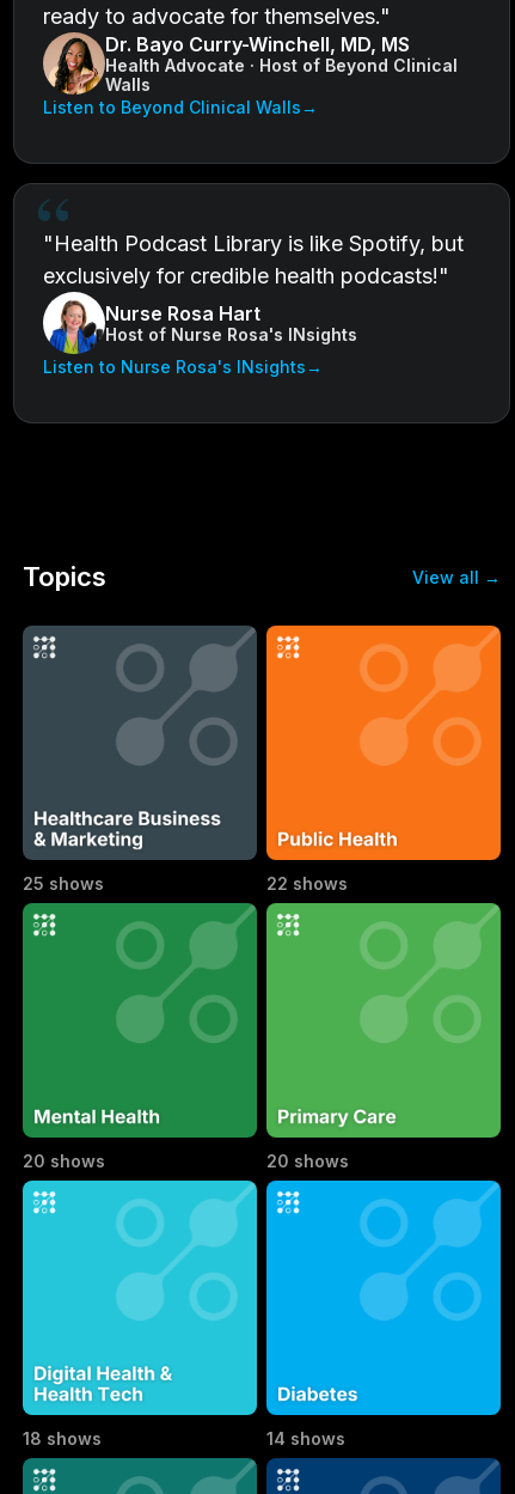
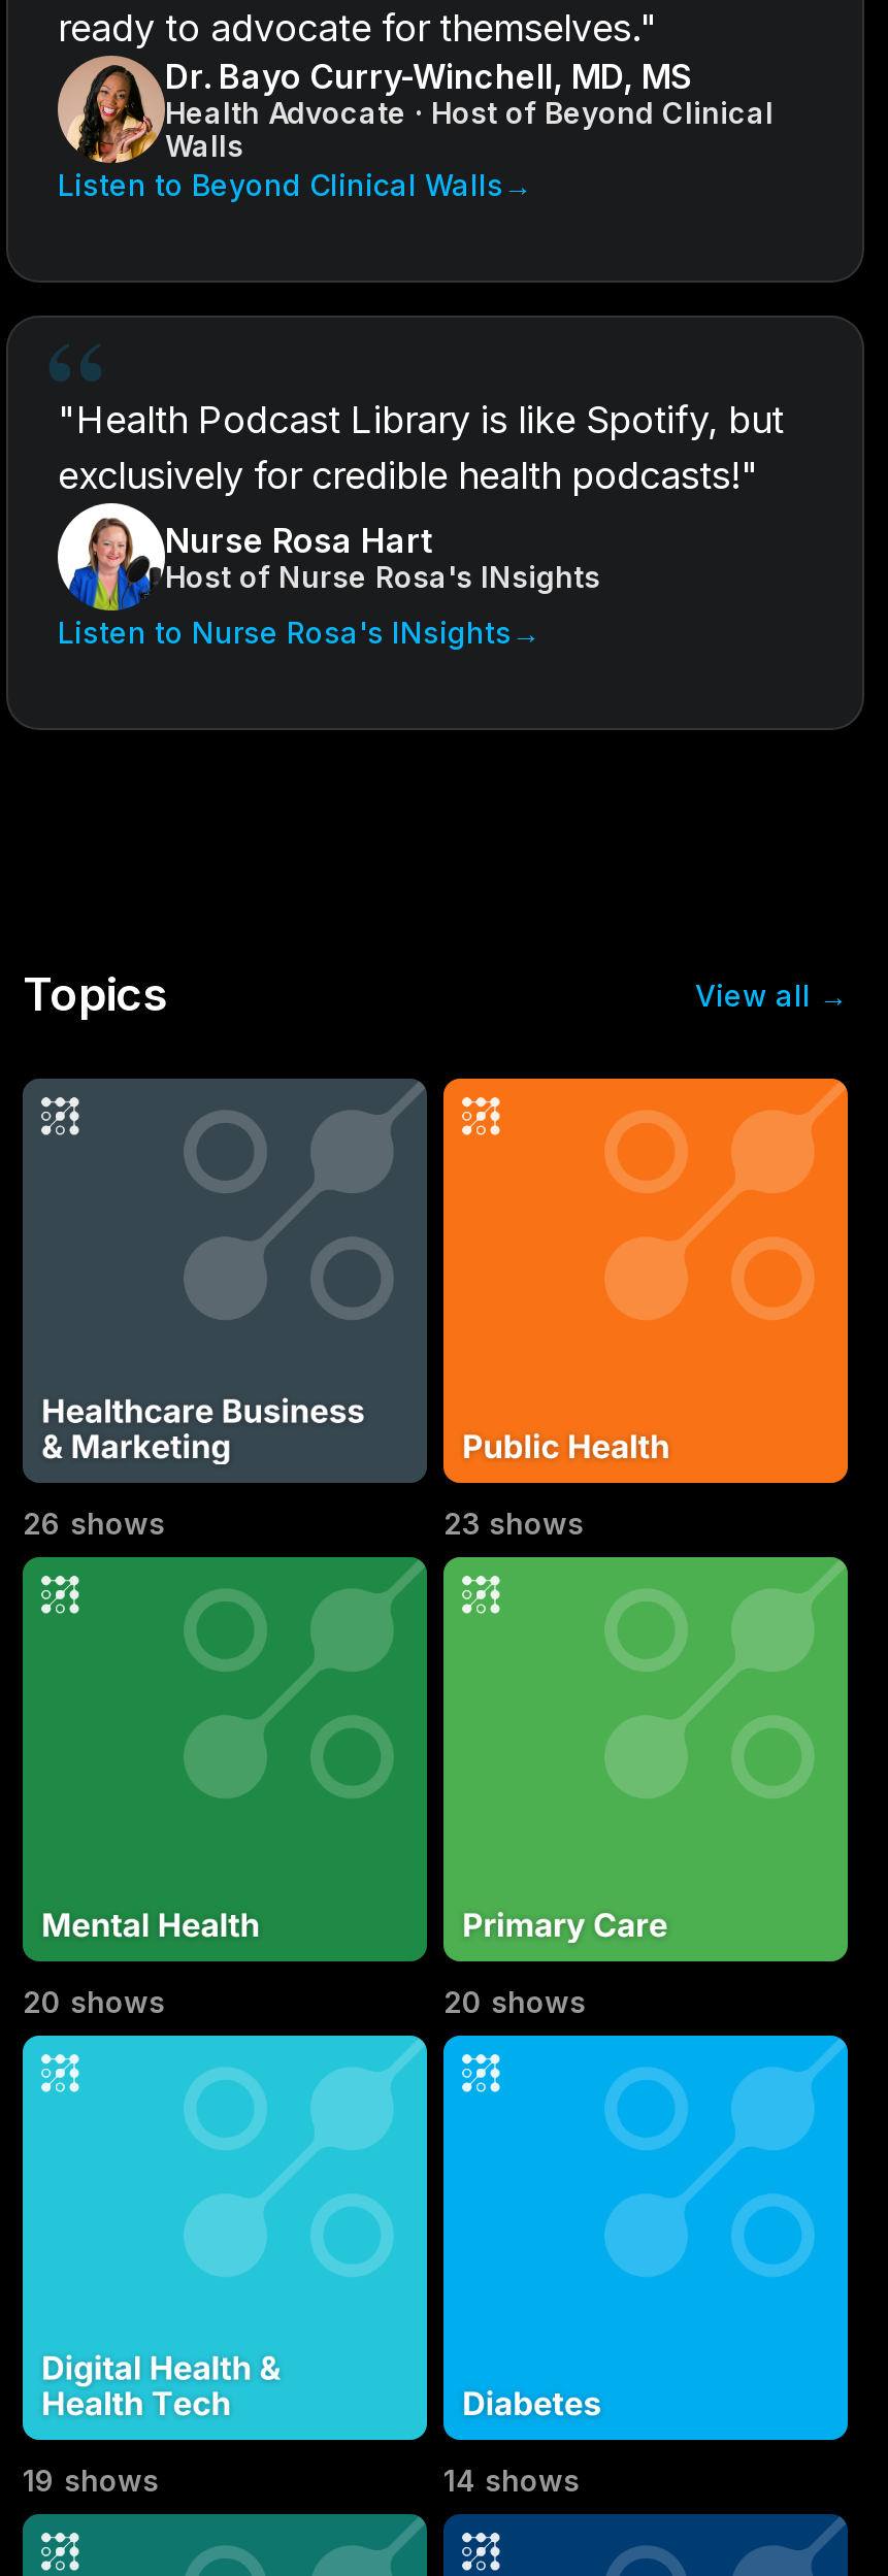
[23,873,104,894] 25 shows -> [23,1506,165,1541] 26 shows
[266,873,348,894] 22 shows -> [443,1506,584,1541] 23 shows
[23,1428,102,1449] 18 shows -> [23,2463,159,2498] 19 shows

